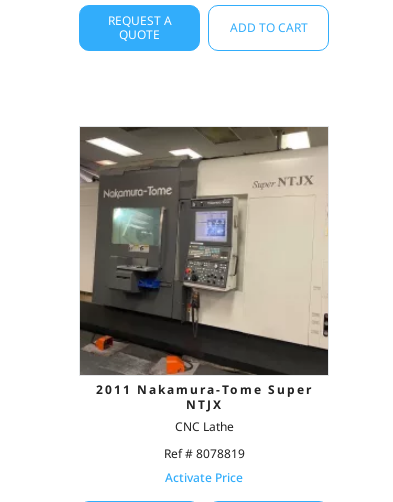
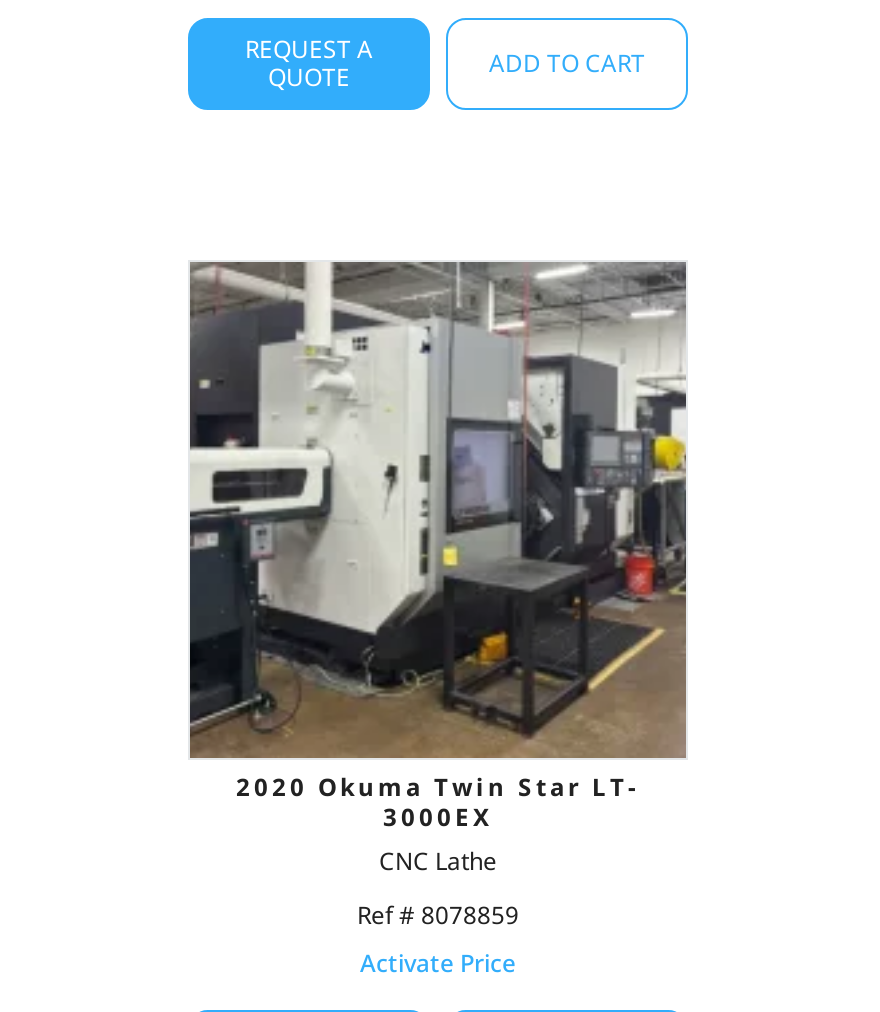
[79,126,329,413] [image] | 2011 Nakamura-Tome Super | NTJX -> [188,260,688,834] [image] | 2020 Okuma Twin Star LT- | 3000EX
[163,445,244,462] Ref # 8078819 -> [357,898,519,932] Ref # 8078859

